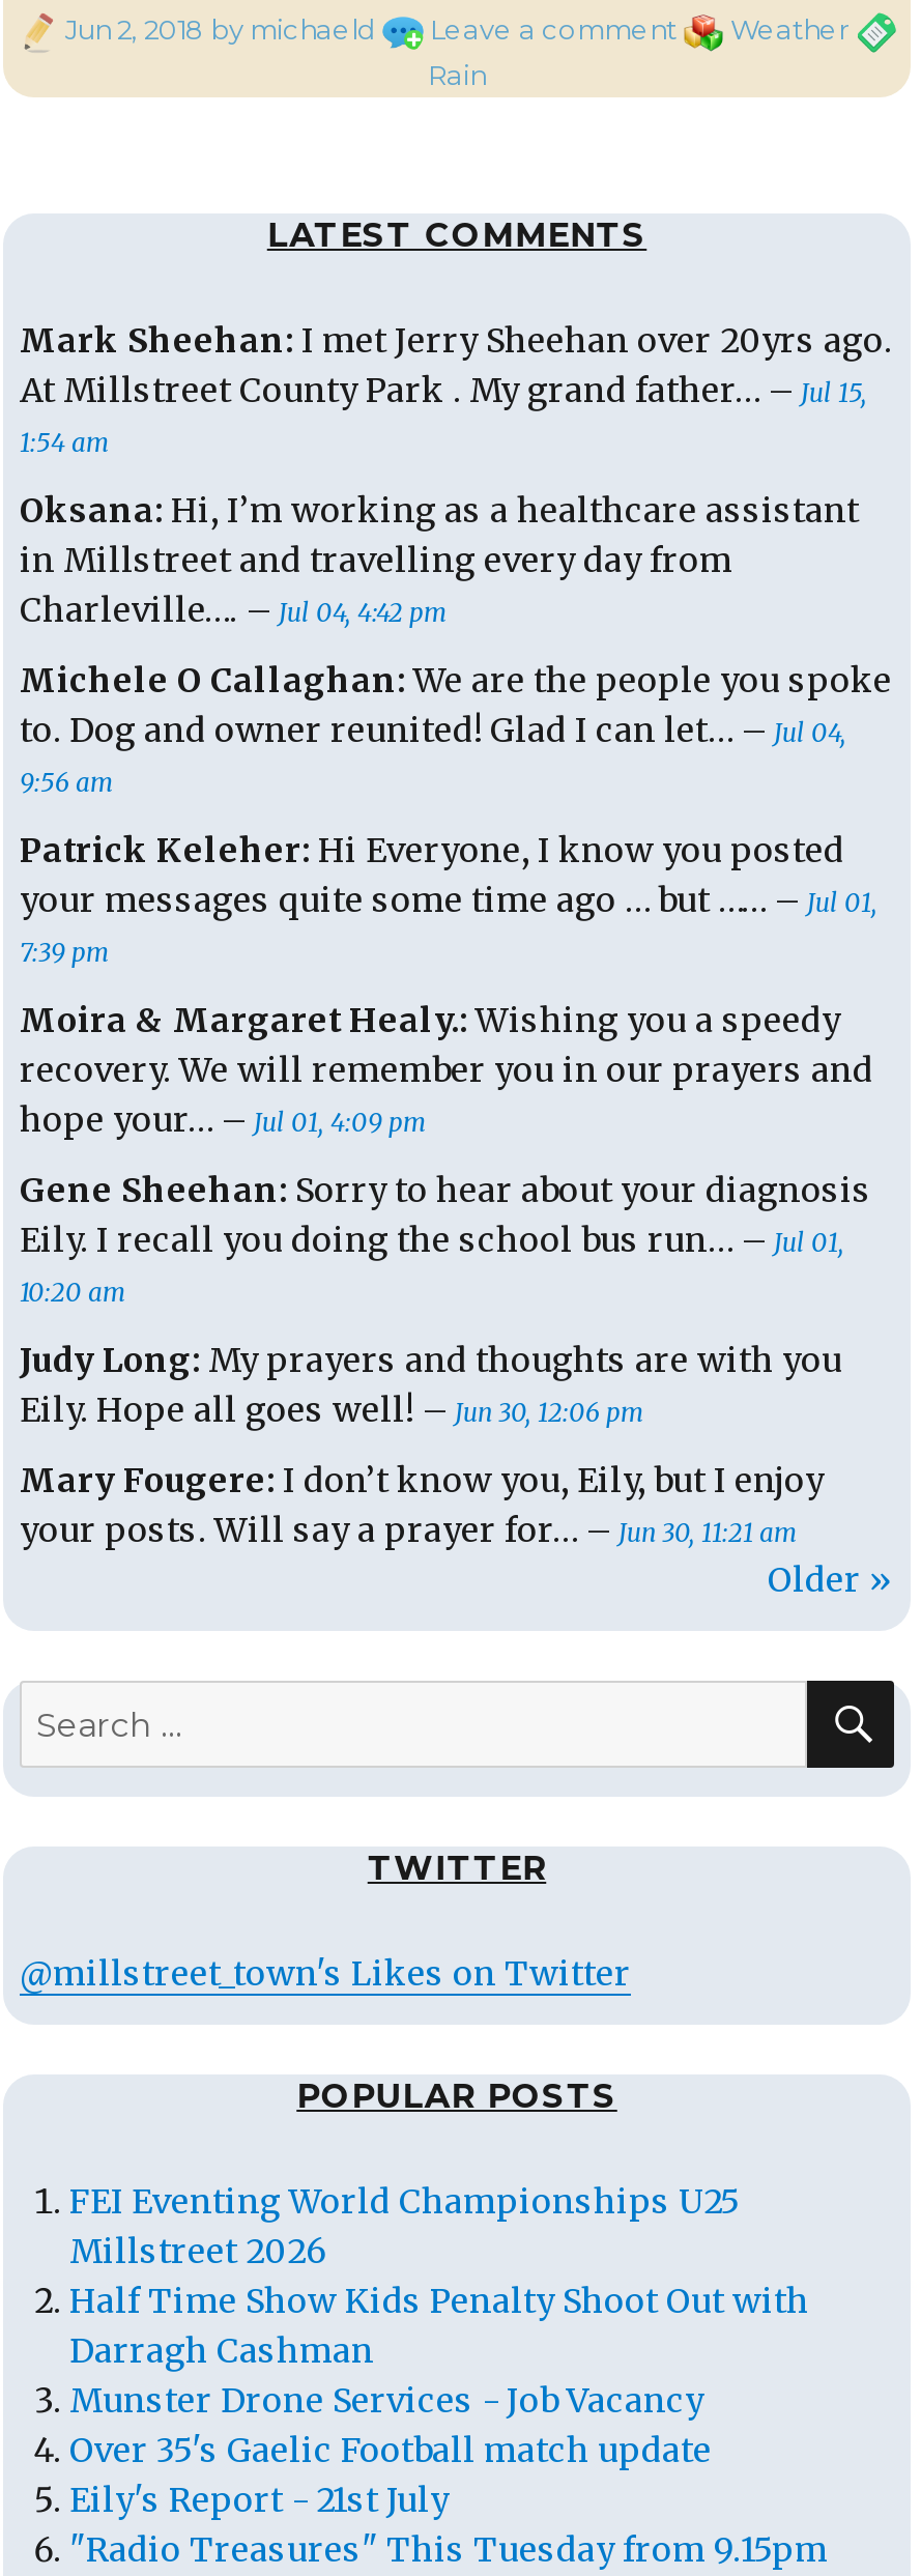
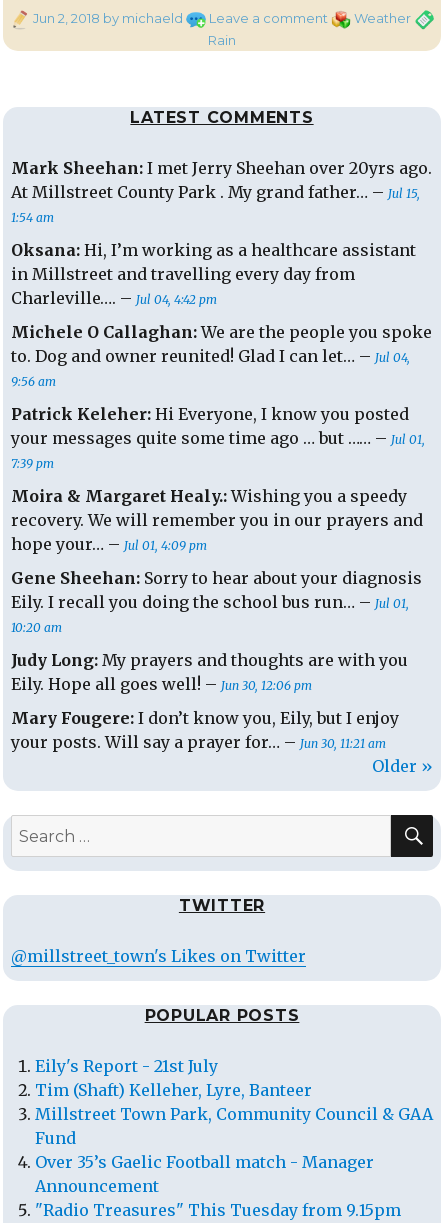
[69,2181,809,2471] FEI Eventing World Championships U25 | Millstreet 2026 | Half Time Show Kids Penalty Shoot Out with | Darragh Cashman | Munster Drone Services - Job Vacancy | Over 35's Gaelic Football match update -> none
moved [69,2479,449,2521] -> [35,1056,218,1076]: Eily's Report - 21st July
none -> [35,1080,433,1196] Tim (Shaft) Kelleher, Lyre, Banteer | Millstreet Town Park, Community Council & GAA | Fund | Over 35’s Gaelic Football match - Manager | Announcement

